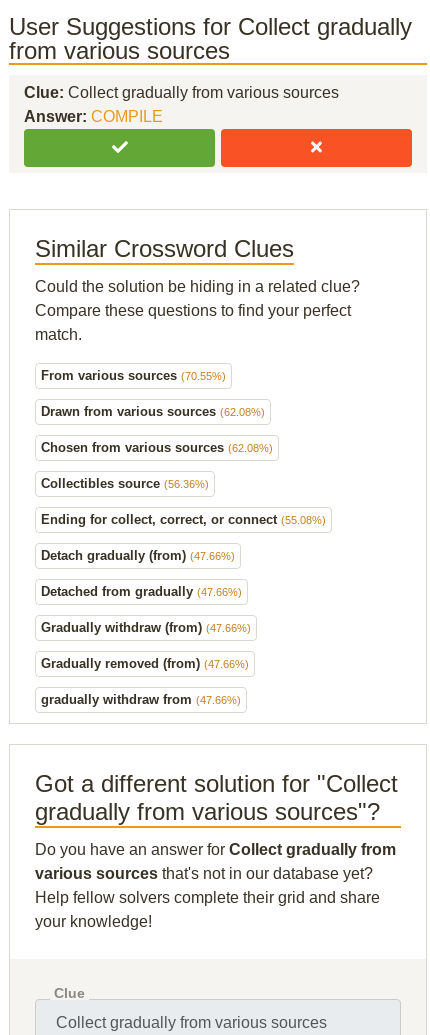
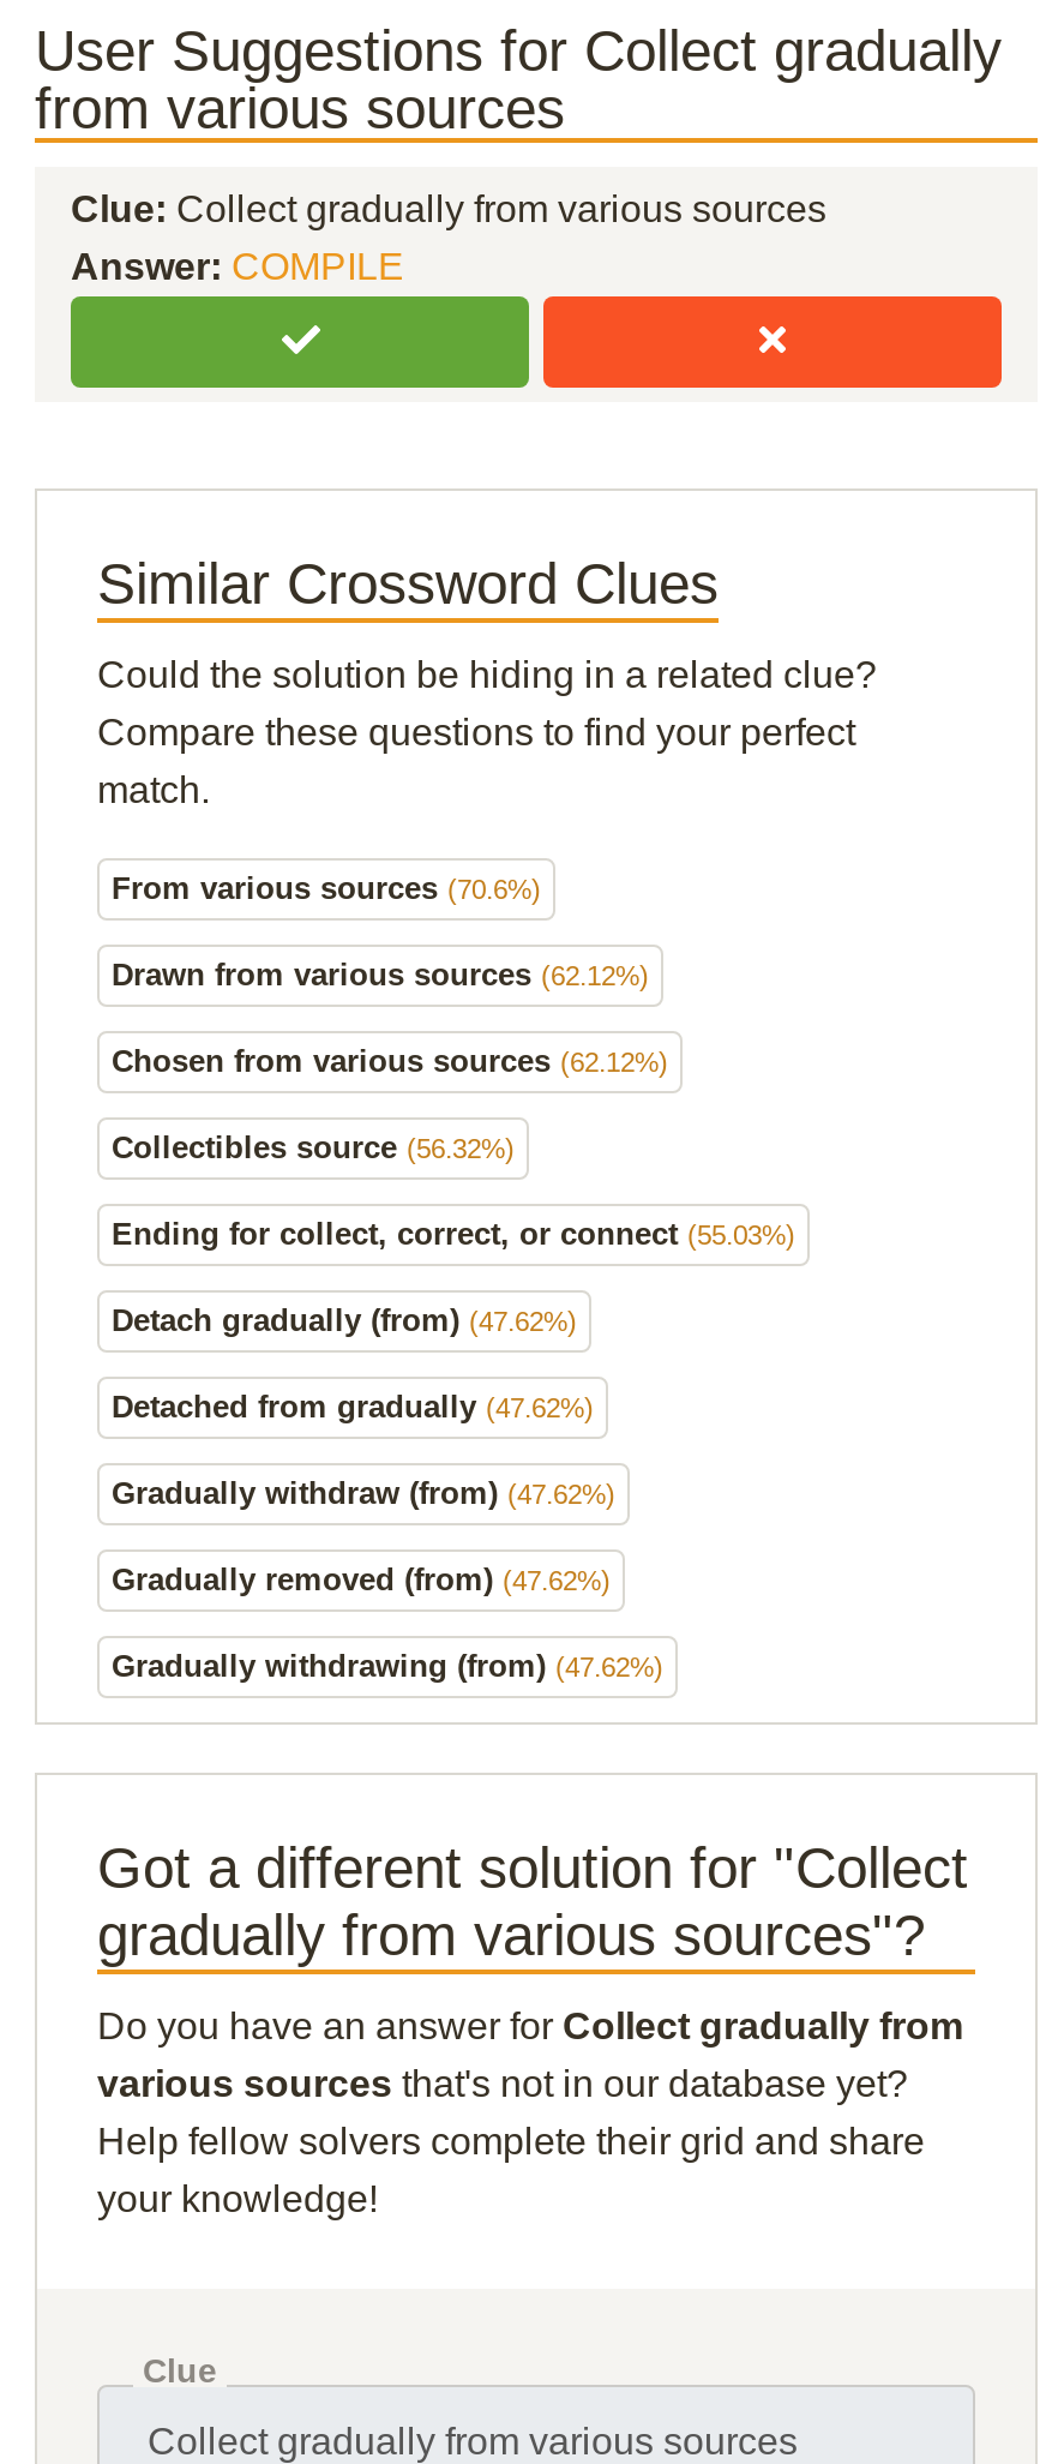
[41,368,226,383] From various sources (70.55%) -> [112,869,541,905] From various sources (70.6%)
[41,404,265,419] Drawn from various sources (62.08%) -> [112,956,649,992] Drawn from various sources (62.12%)
[41,440,273,455] Chosen from various sources (62.08%) -> [112,1042,668,1078] Chosen from various sources (62.12%)
[41,476,209,491] Collectibles source (56.36%) -> [112,1128,515,1164] Collectibles source (56.32%)
[41,512,326,527] Ending for collect, correct, or connect (55.08%) -> [112,1215,795,1251] Ending for collect, correct, or connect (55.03%)
[41,548,235,563] Detach gradually (from) (47.66%) -> [112,1301,577,1337] Detach gradually (from) (47.62%)
[41,584,242,599] Detached from gradually (47.66%) -> [112,1388,594,1424] Detached from gradually (47.62%)
[41,620,251,635] Gradually withdraw (from) (47.66%) -> [112,1474,615,1510] Gradually withdraw (from) (47.62%)
[41,656,249,671] Gradually removed (from) (47.66%) -> [112,1560,611,1596] Gradually removed (from) (47.62%)
[41,692,241,707] gradually withdraw from (47.66%) -> [112,1647,663,1683] Gradually withdrawing (from) (47.62%)

